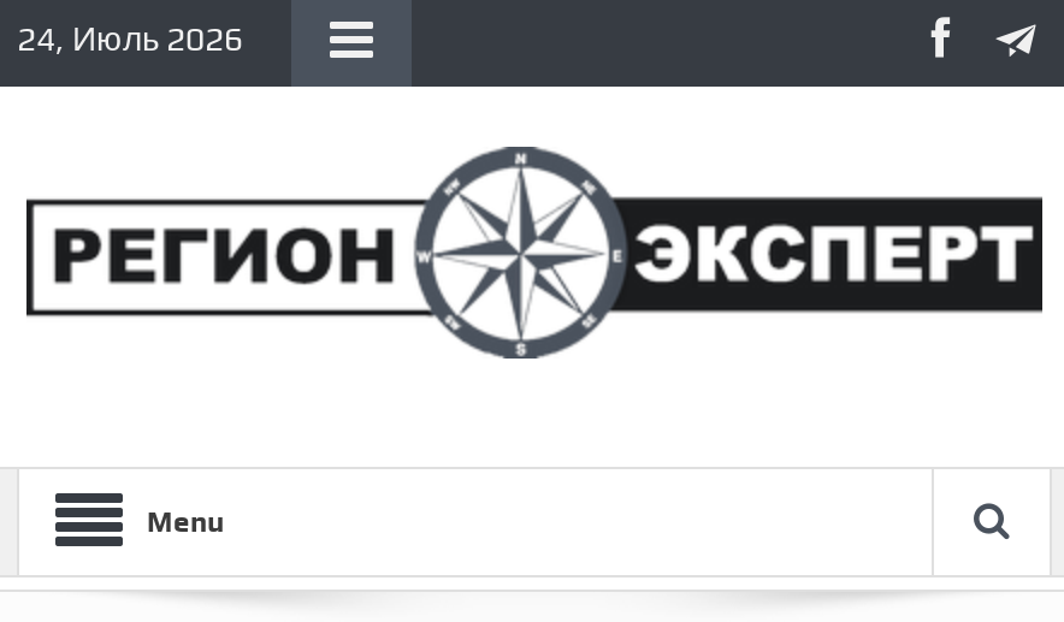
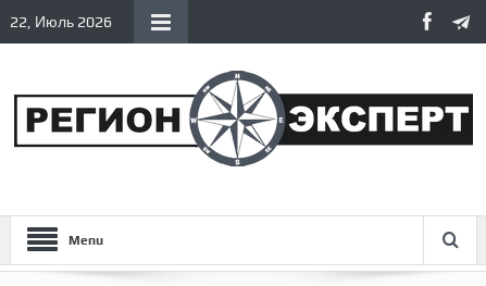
[17,19,243,58] 24, Июль 2026 -> [10,13,112,30] 22, Июль 2026

